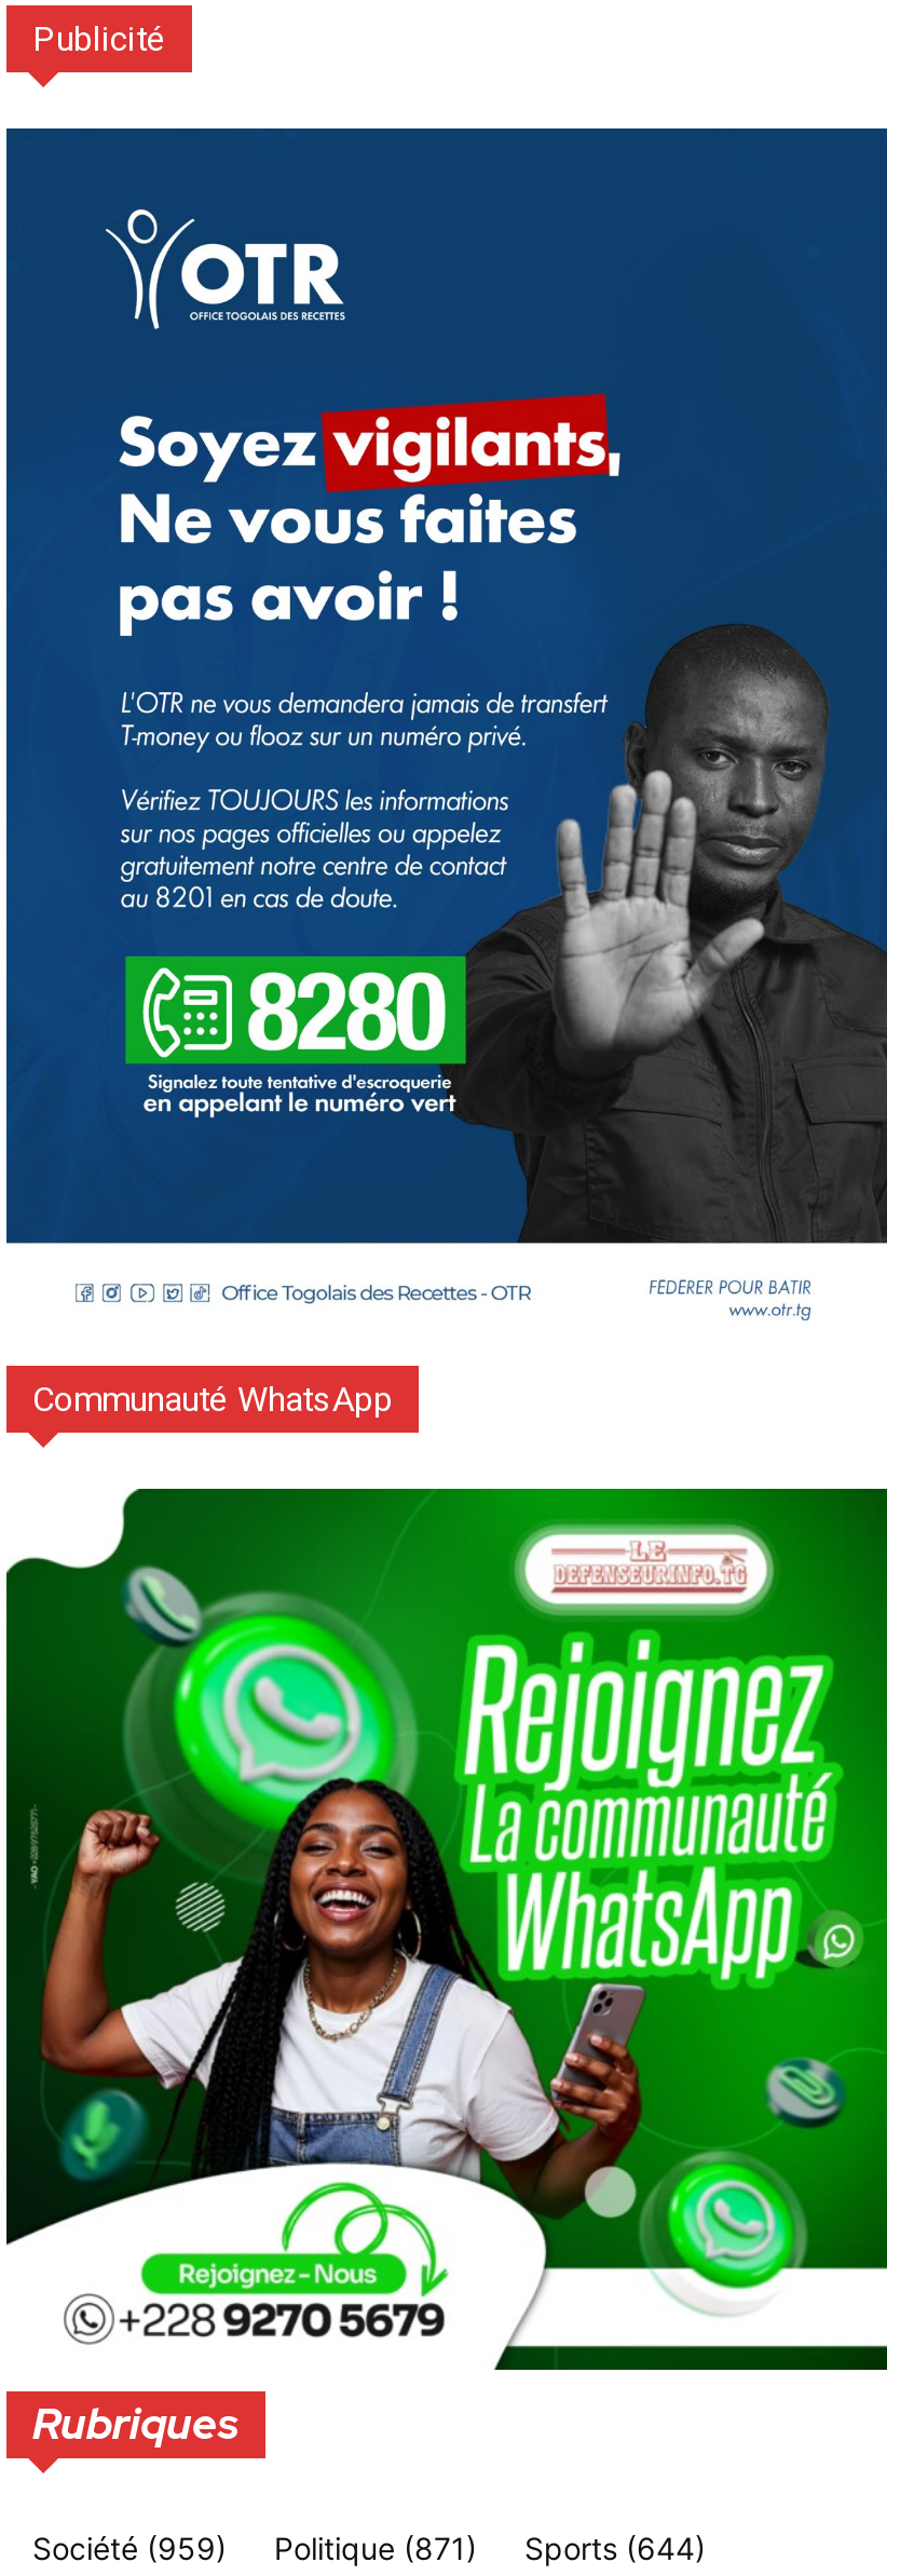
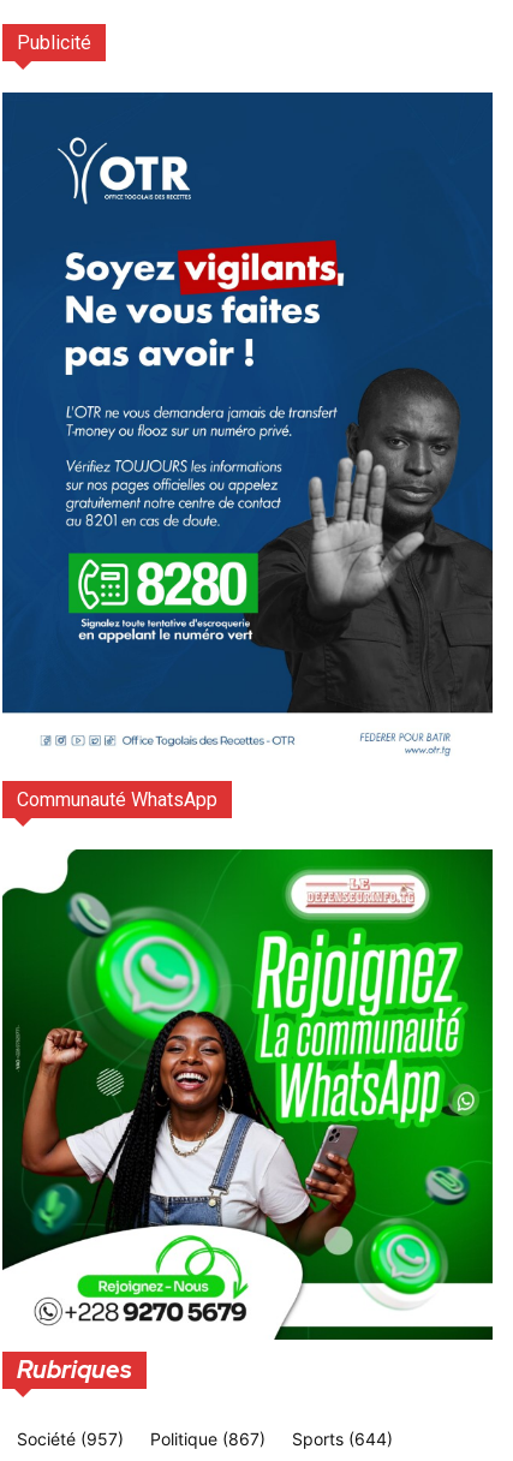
[32,2530,227,2566] Société (959) -> [17,1429,124,1449] Société (957)
[274,2530,477,2566] Politique (871) -> [150,1429,266,1449] Politique (867)

